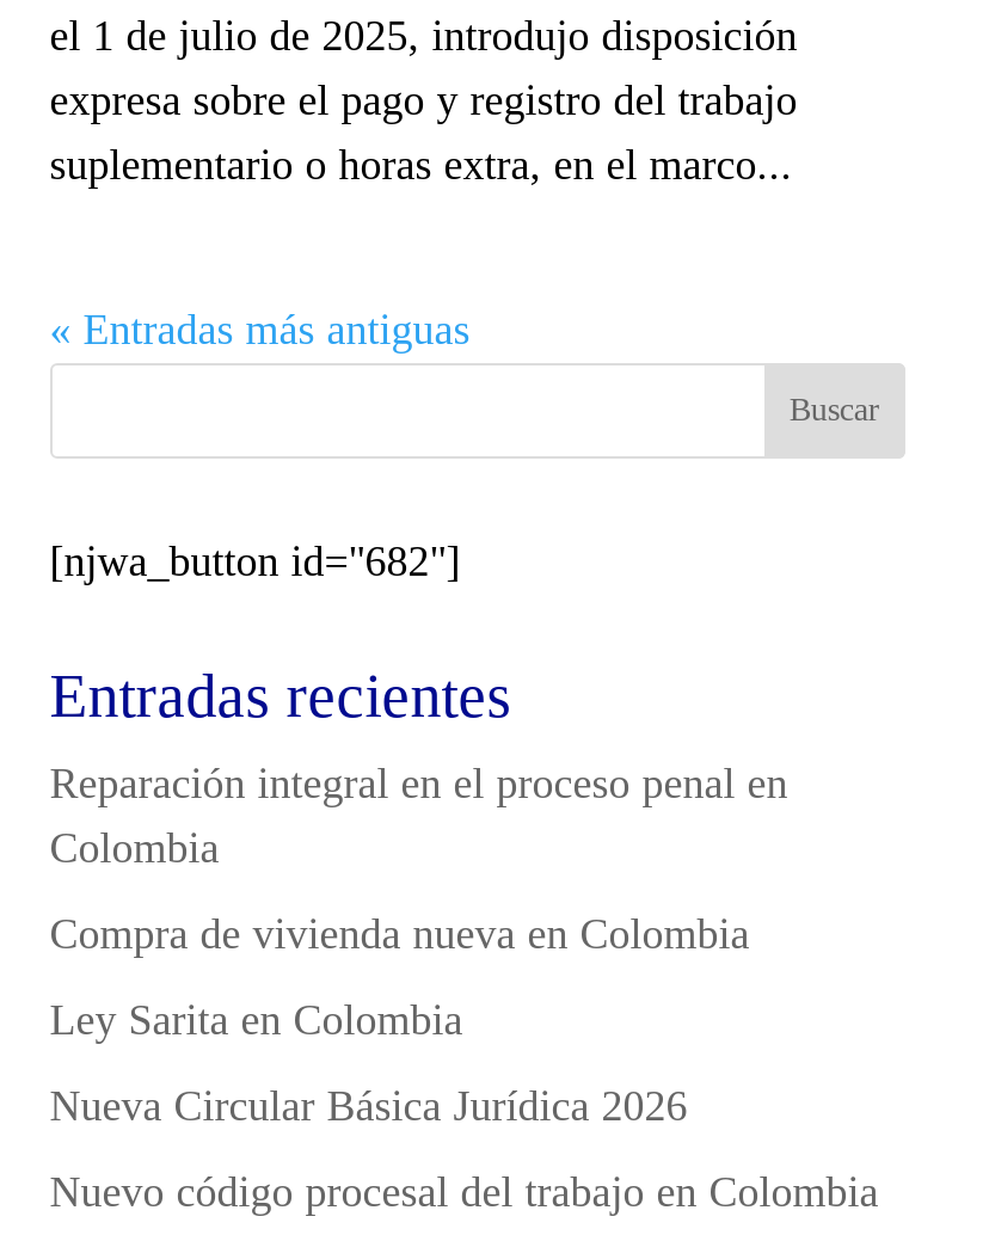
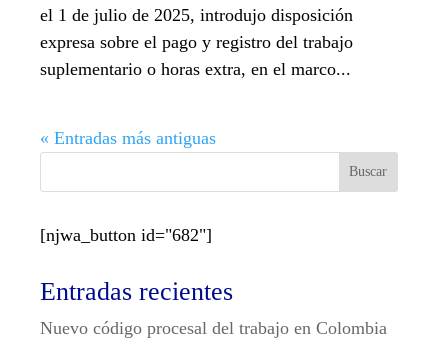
[50,760,788,1131] Reparación integral en el proceso penal en | Colombia | Compra de vivienda nueva en Colombia | Ley Sarita en Colombia | Nueva Circular Básica Jurídica 2026 -> none

